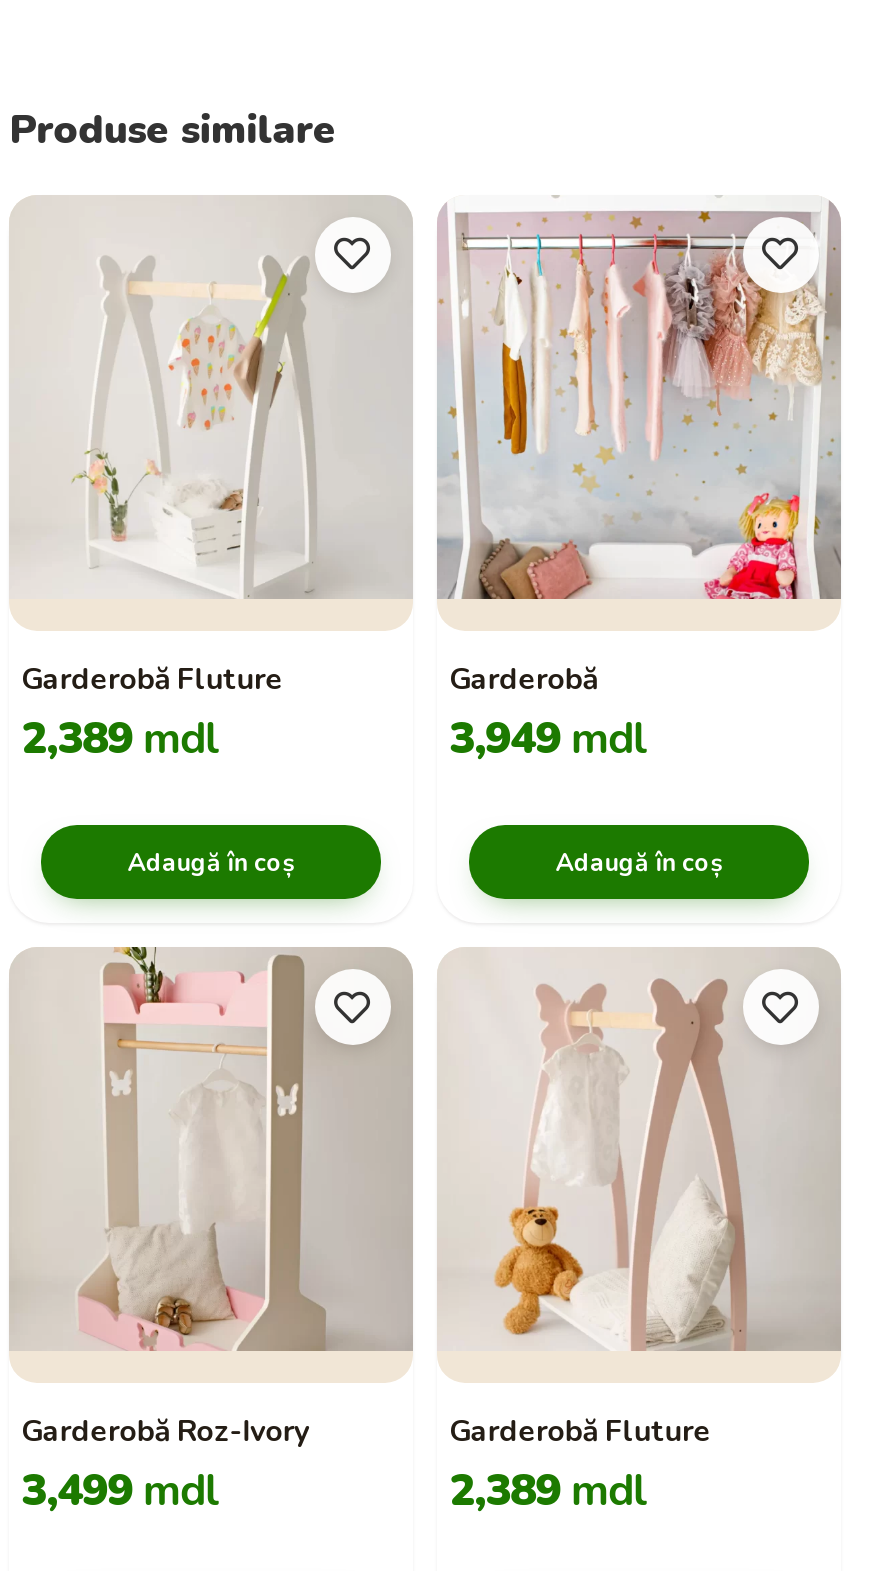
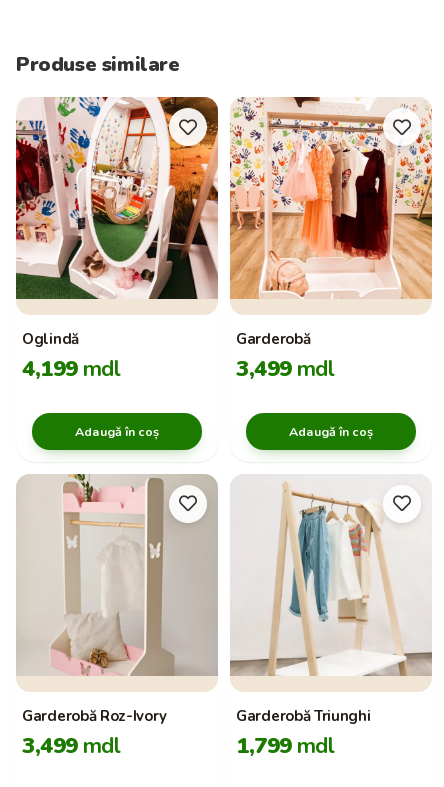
[9,194,413,769] [image] | Garderobă Fluture | 2,389 mdl -> [15,96,219,384] [image] | Oglindă | 4,199 mdl
[437,194,841,602] [image] -> [229,96,432,300] [image]
[449,709,646,769] 3,949 mdl -> [236,354,334,384] 3,499 mdl
[439,948,841,1452] [image] | Garderobă Fluture -> [230,475,431,726] [image] | Garderobă Triunghi
[449,1462,646,1522] 2,389 mdl -> [236,731,334,761] 1,799 mdl

